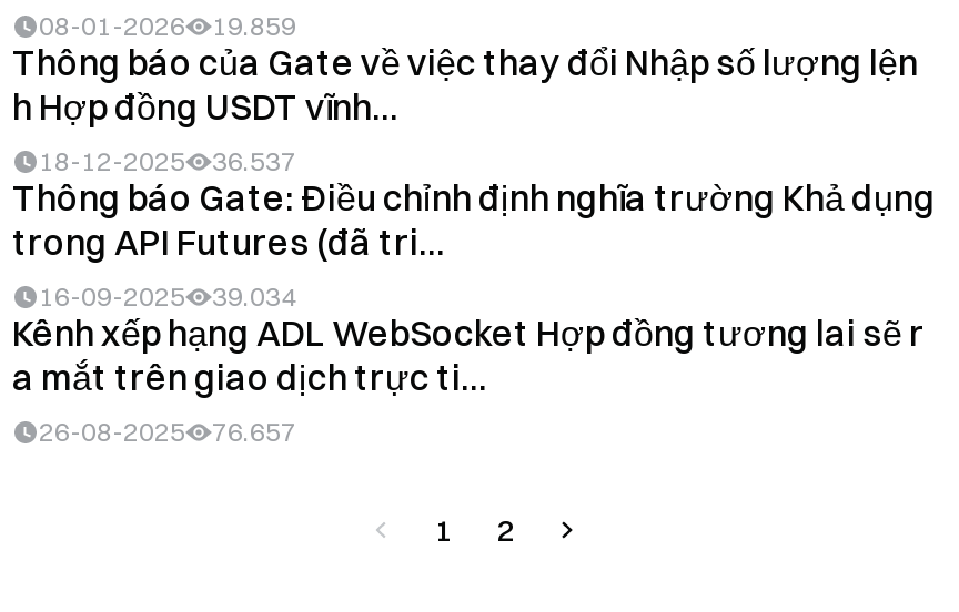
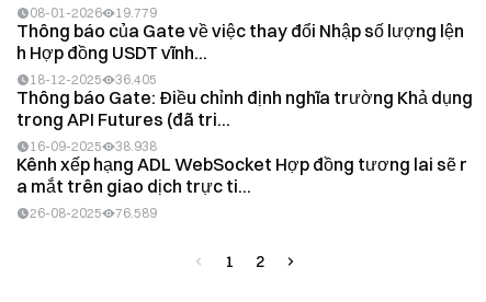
[39,9,296,42] 08-01-2026 19.859 -> [30,4,157,21] 08-01-2026 19.779
[39,144,296,177] 18-12-2025 36.537 -> [30,71,157,88] 18-12-2025 36.405
[39,279,296,313] 16-09-2025 39.034 -> [30,138,157,154] 16-09-2025 38.938
[39,415,296,448] 26-08-2025 76.657 -> [30,205,157,221] 26-08-2025 76.589

